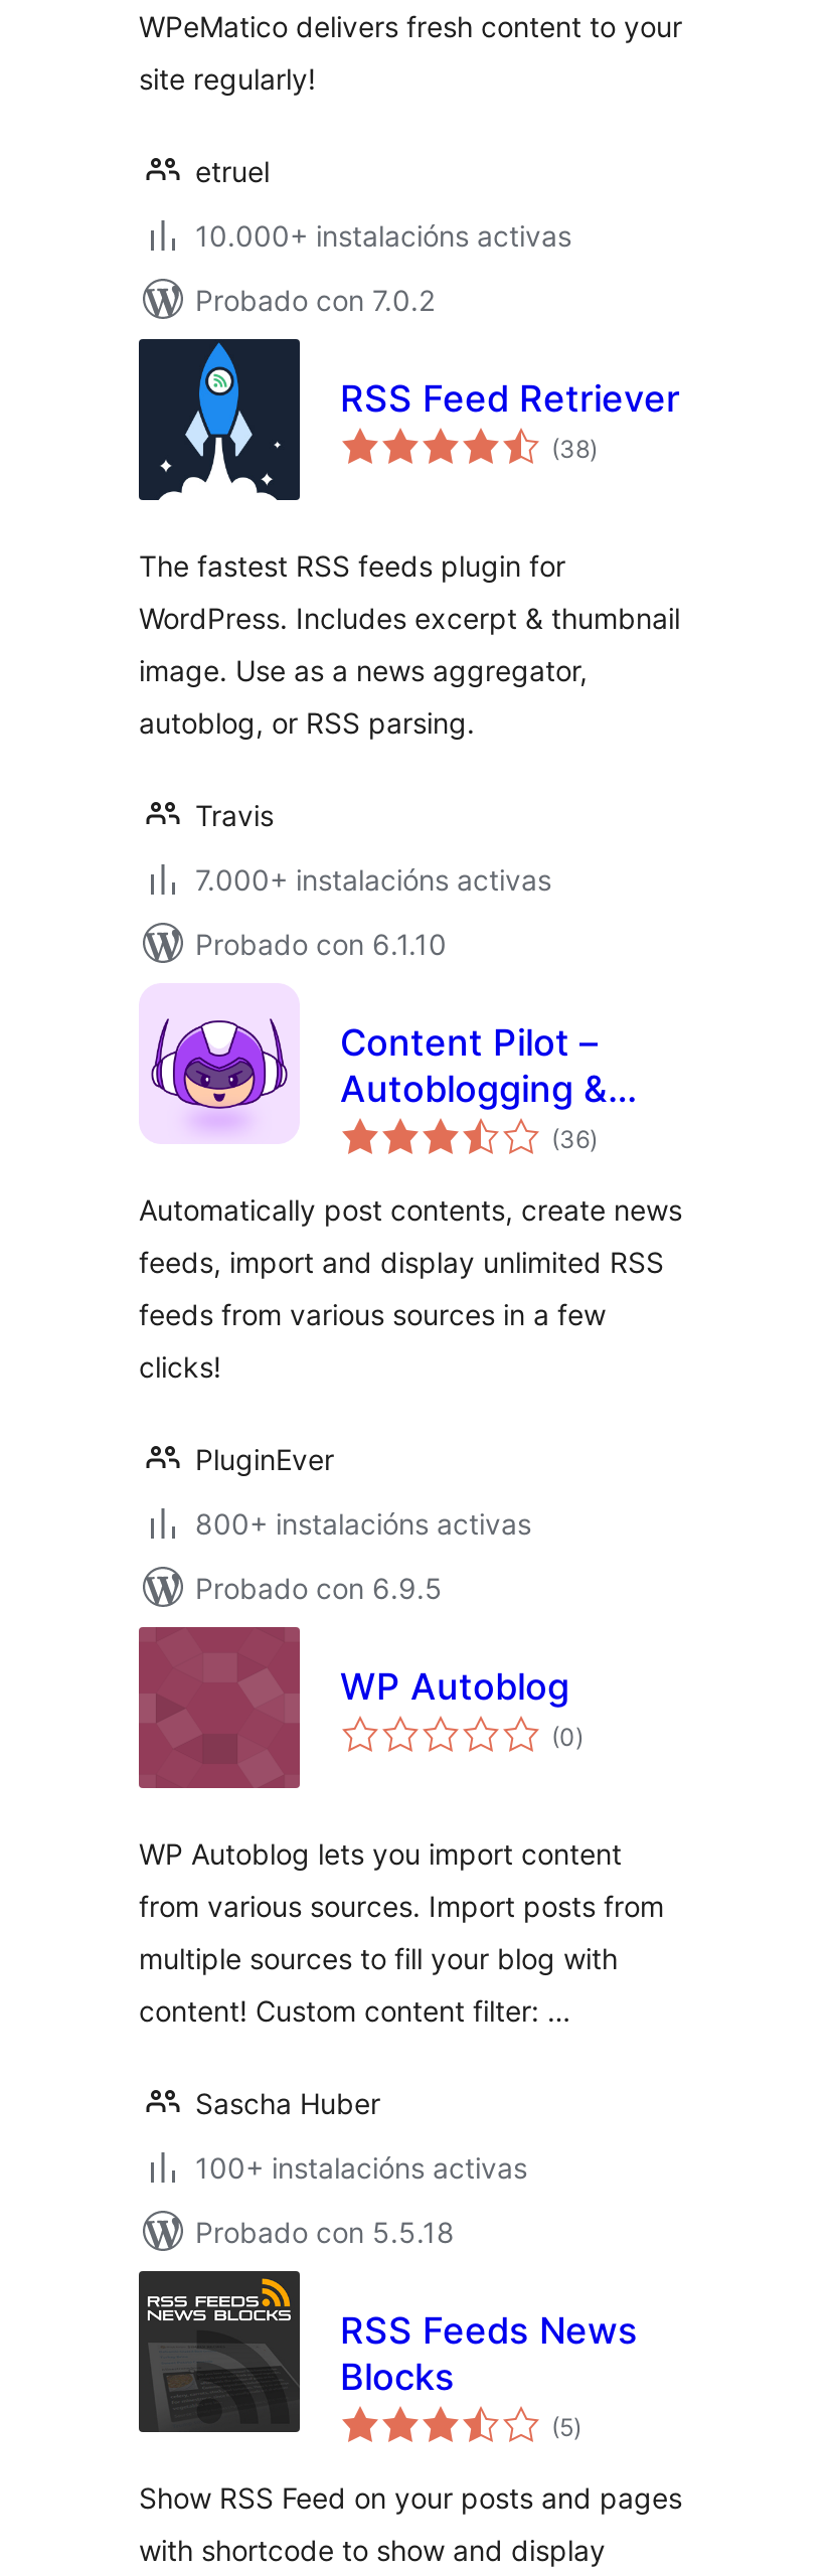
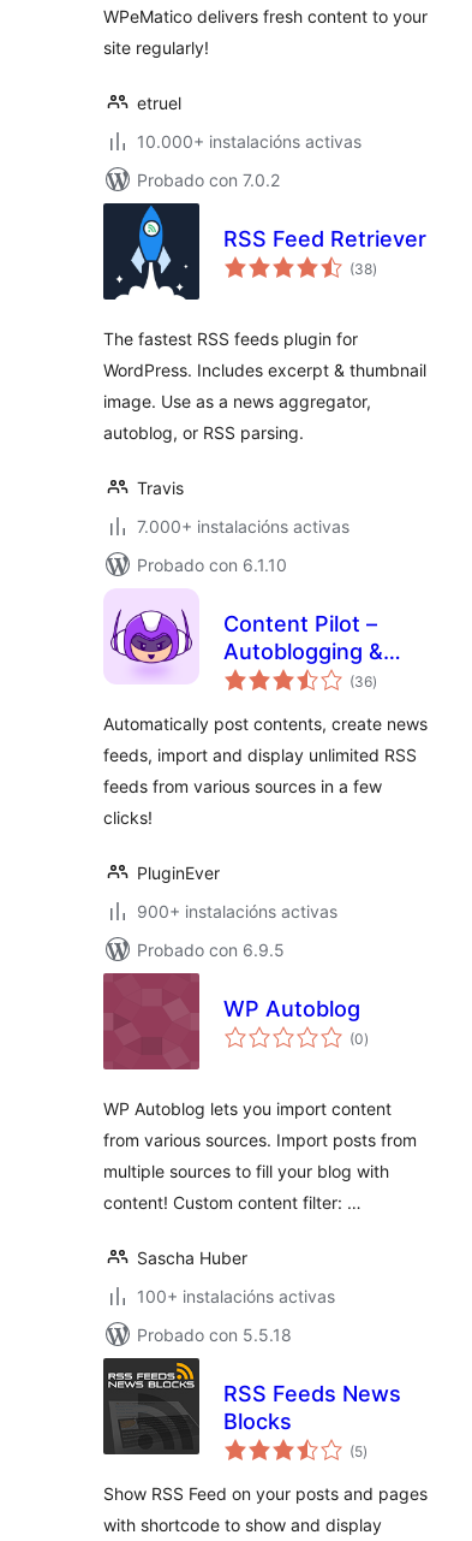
[195,1506,531,1541] 800+ instalacións activas -> [137,901,337,921] 900+ instalacións activas

